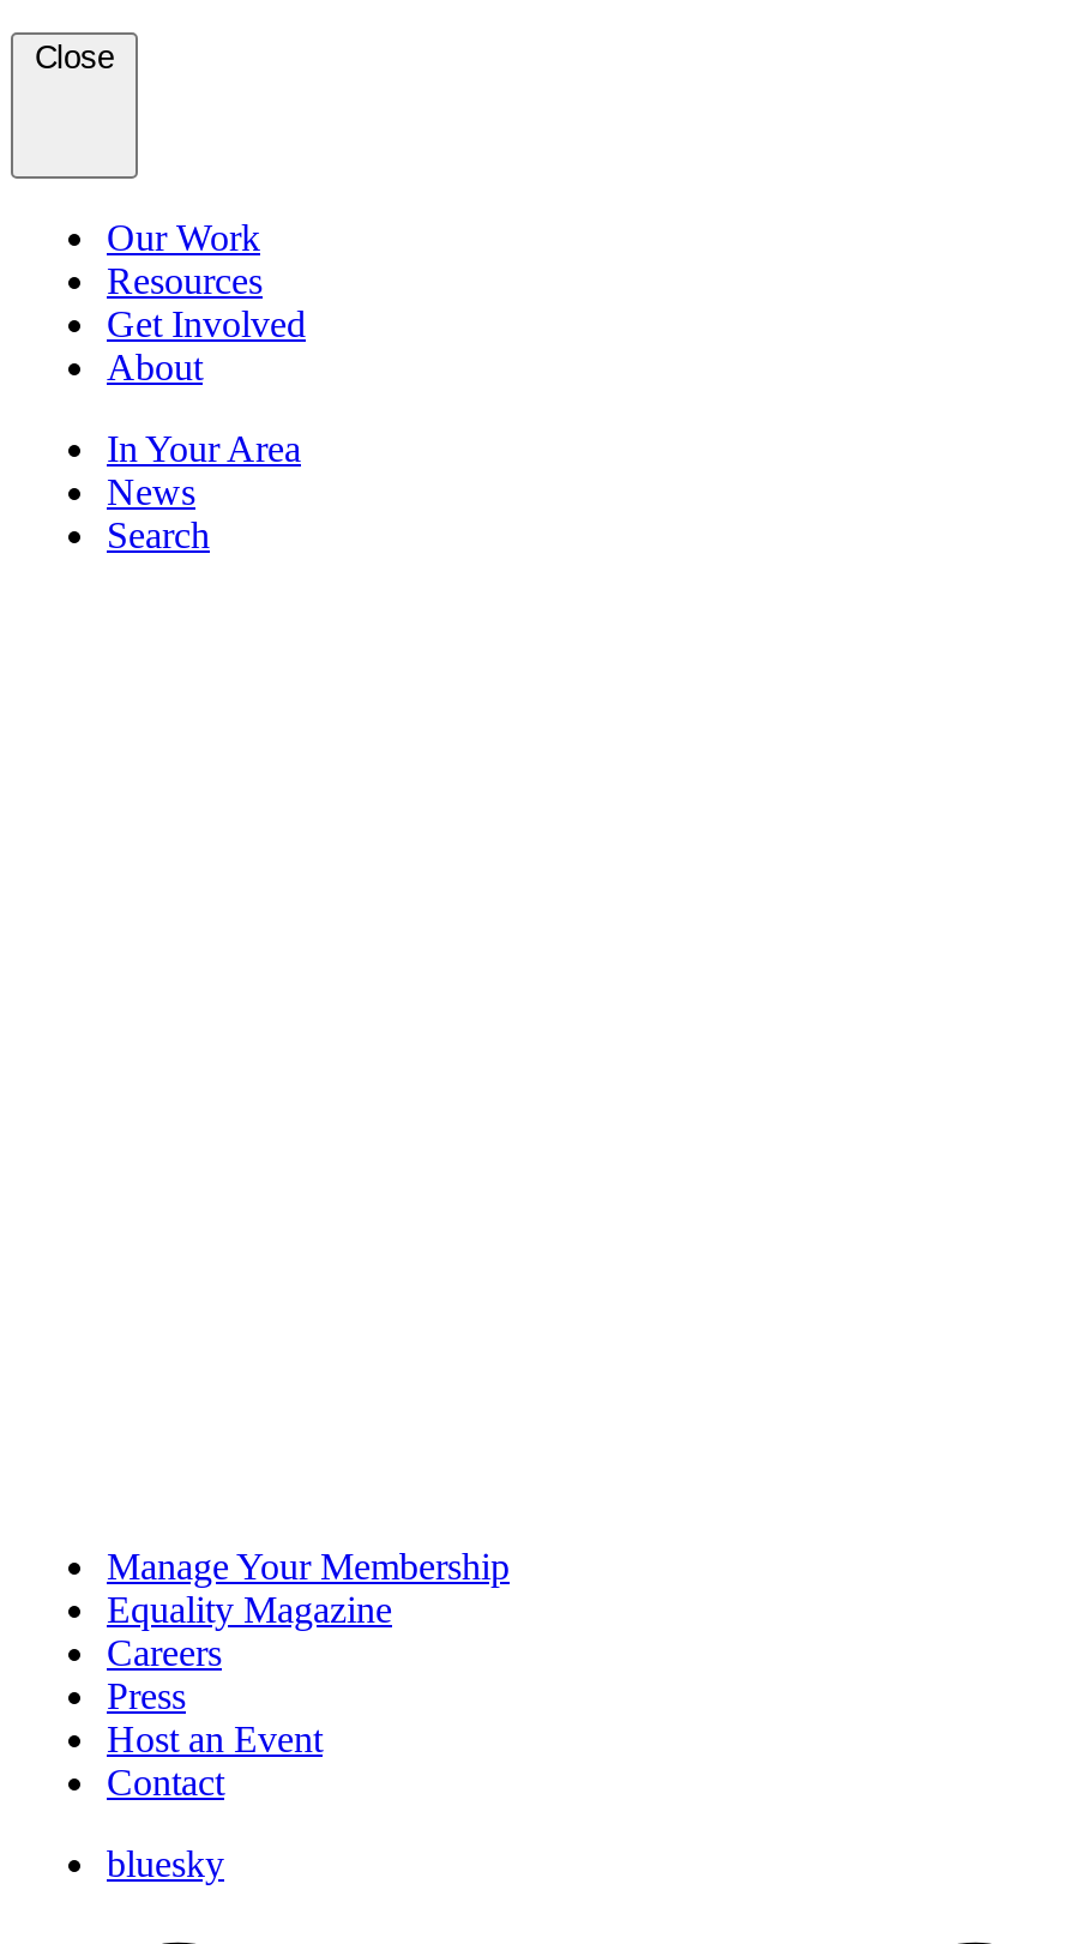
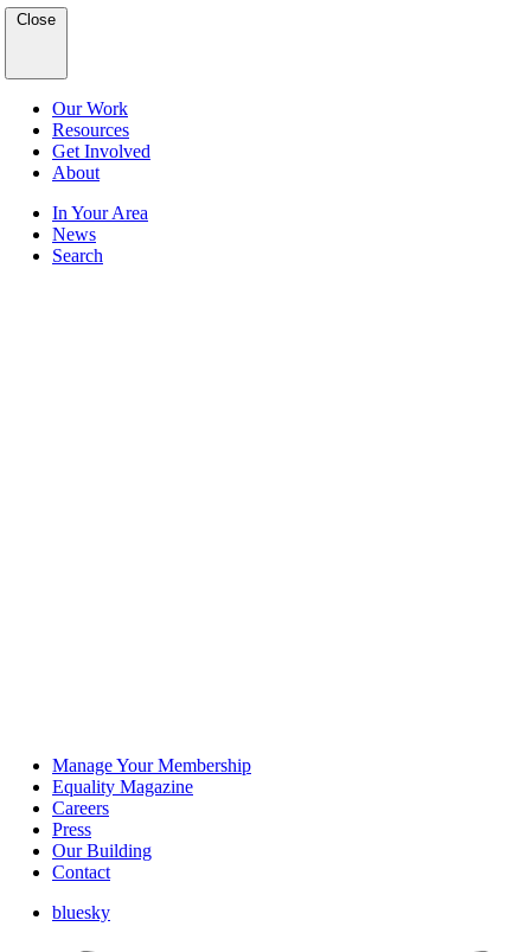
[107,1719,323,1760] Host an Event -> [52,841,152,861] Our Building

